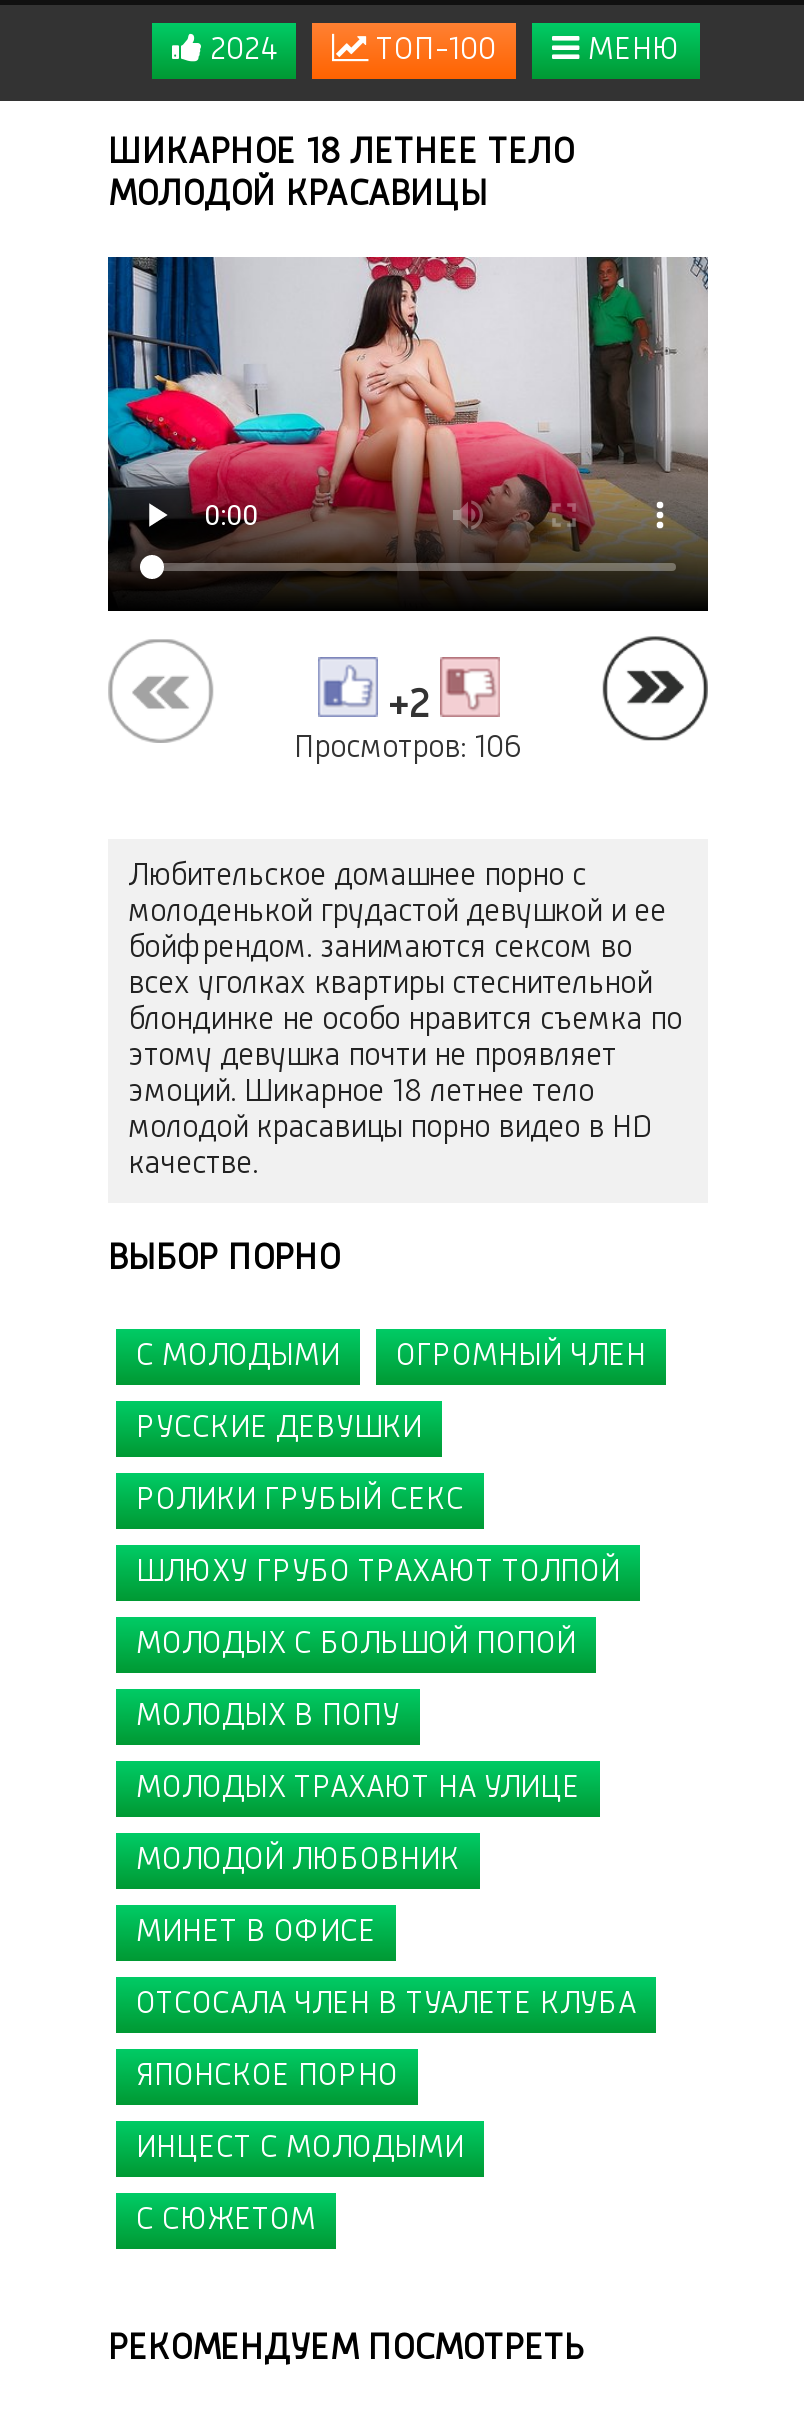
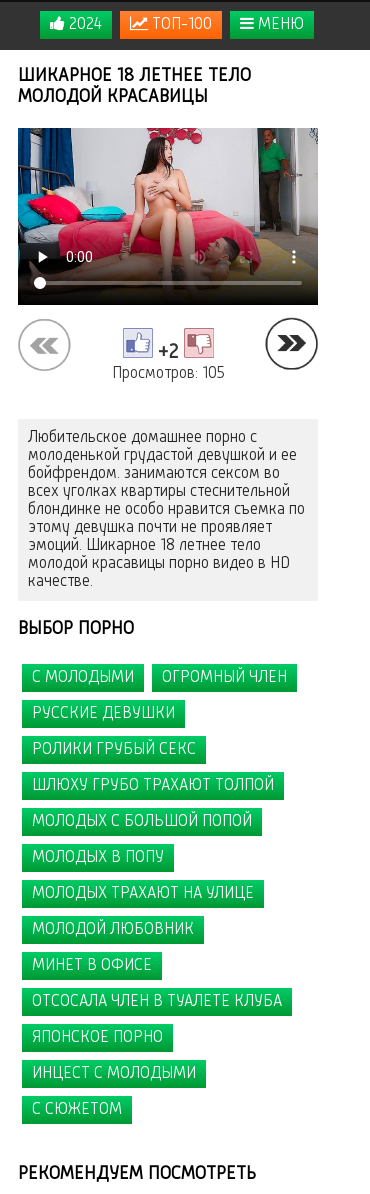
[294,732,522,764] Просмотров: 106 -> [111,366,224,382] Просмотров: 105

